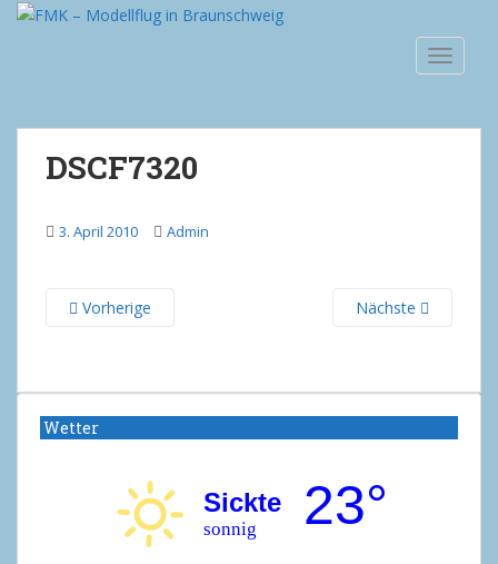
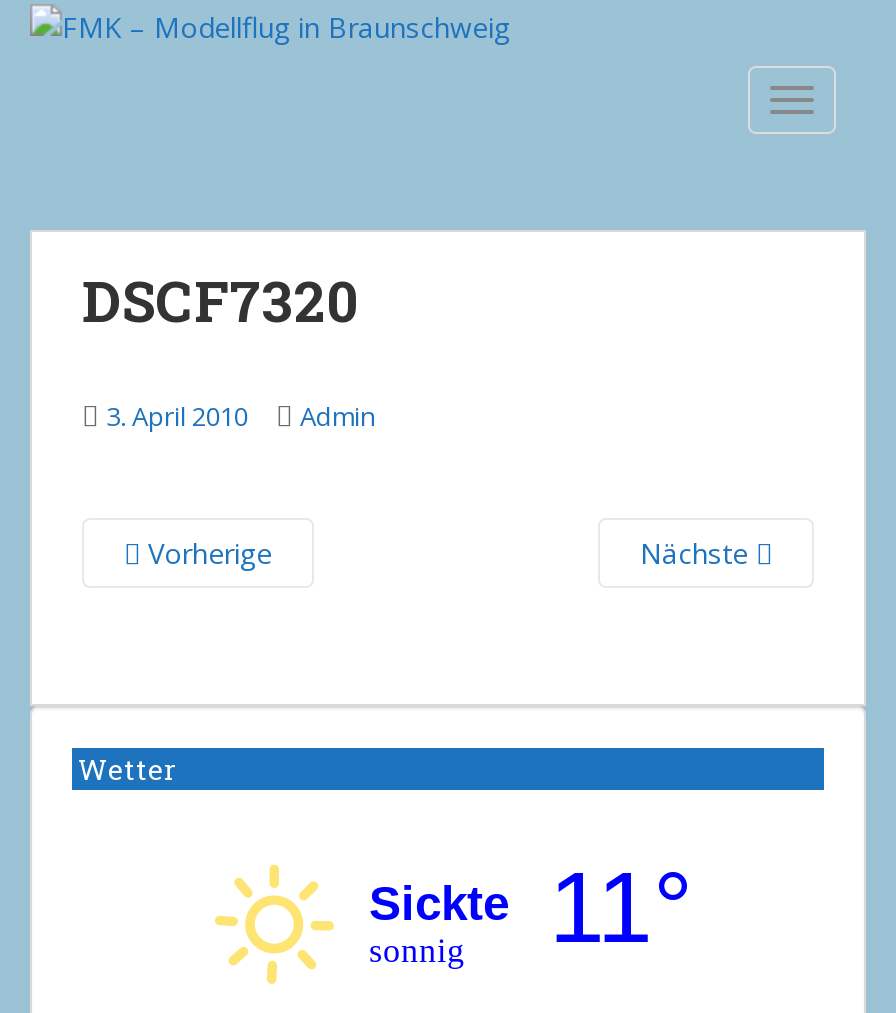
[203,474,387,536] Sickte 23° -> [369,852,693,964] Sickte 11°

